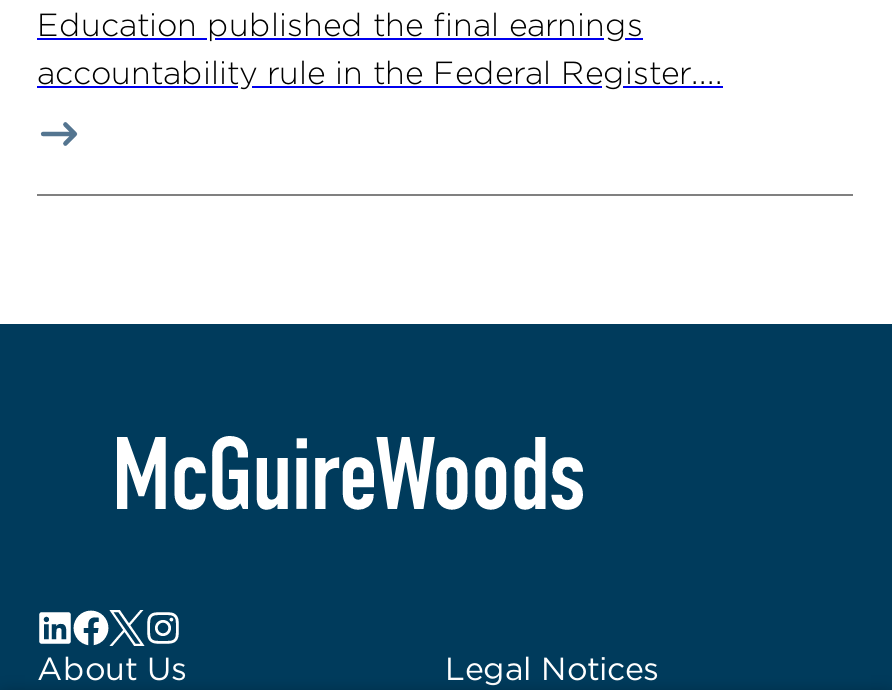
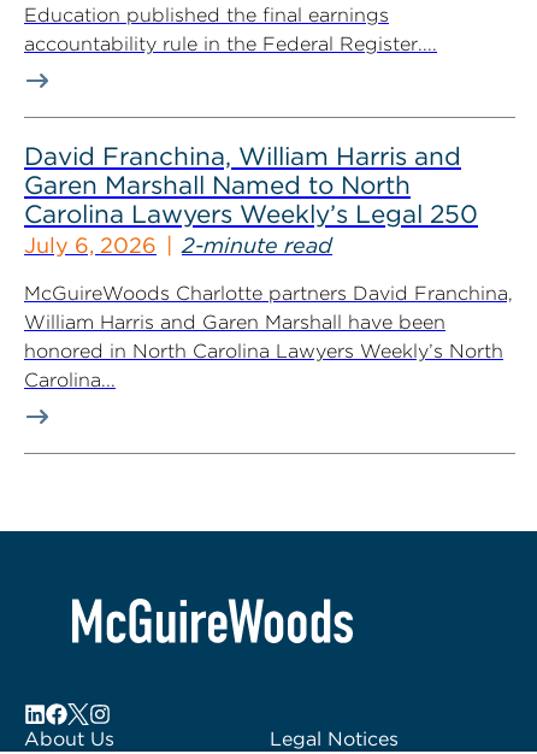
none -> [24,141,513,391] David Franchina, William Harris and | Garen Marshall Named to North | Carolina Lawyers Weekly’s Legal 250 | July 6, 2026 | 2-minute read | McGuireWoods Charlotte partners David Franchina, | William Harris and Garen Marshall have been | honored in North Carolina Lawyers Weekly’s North | Carolina...

